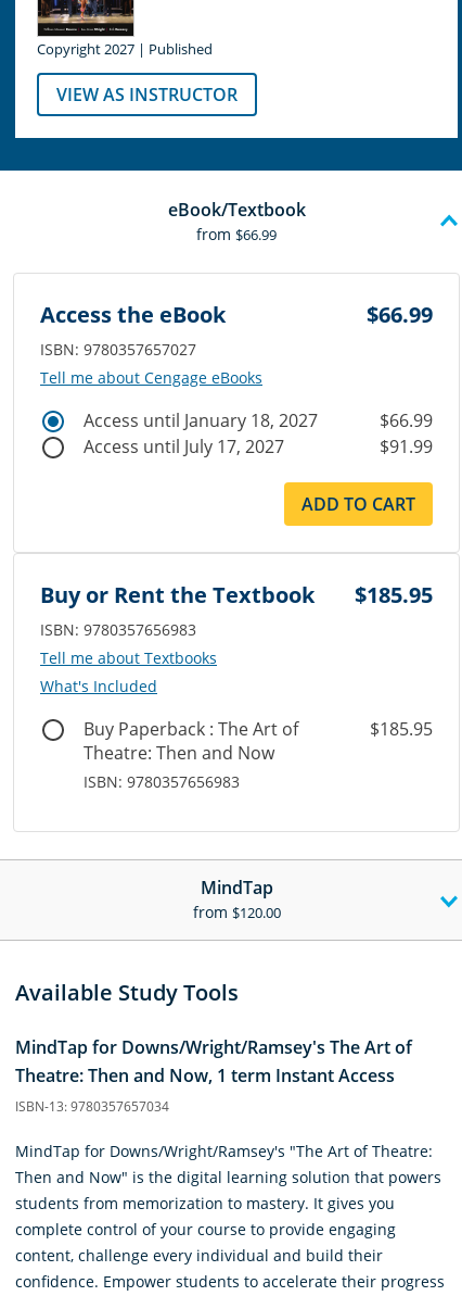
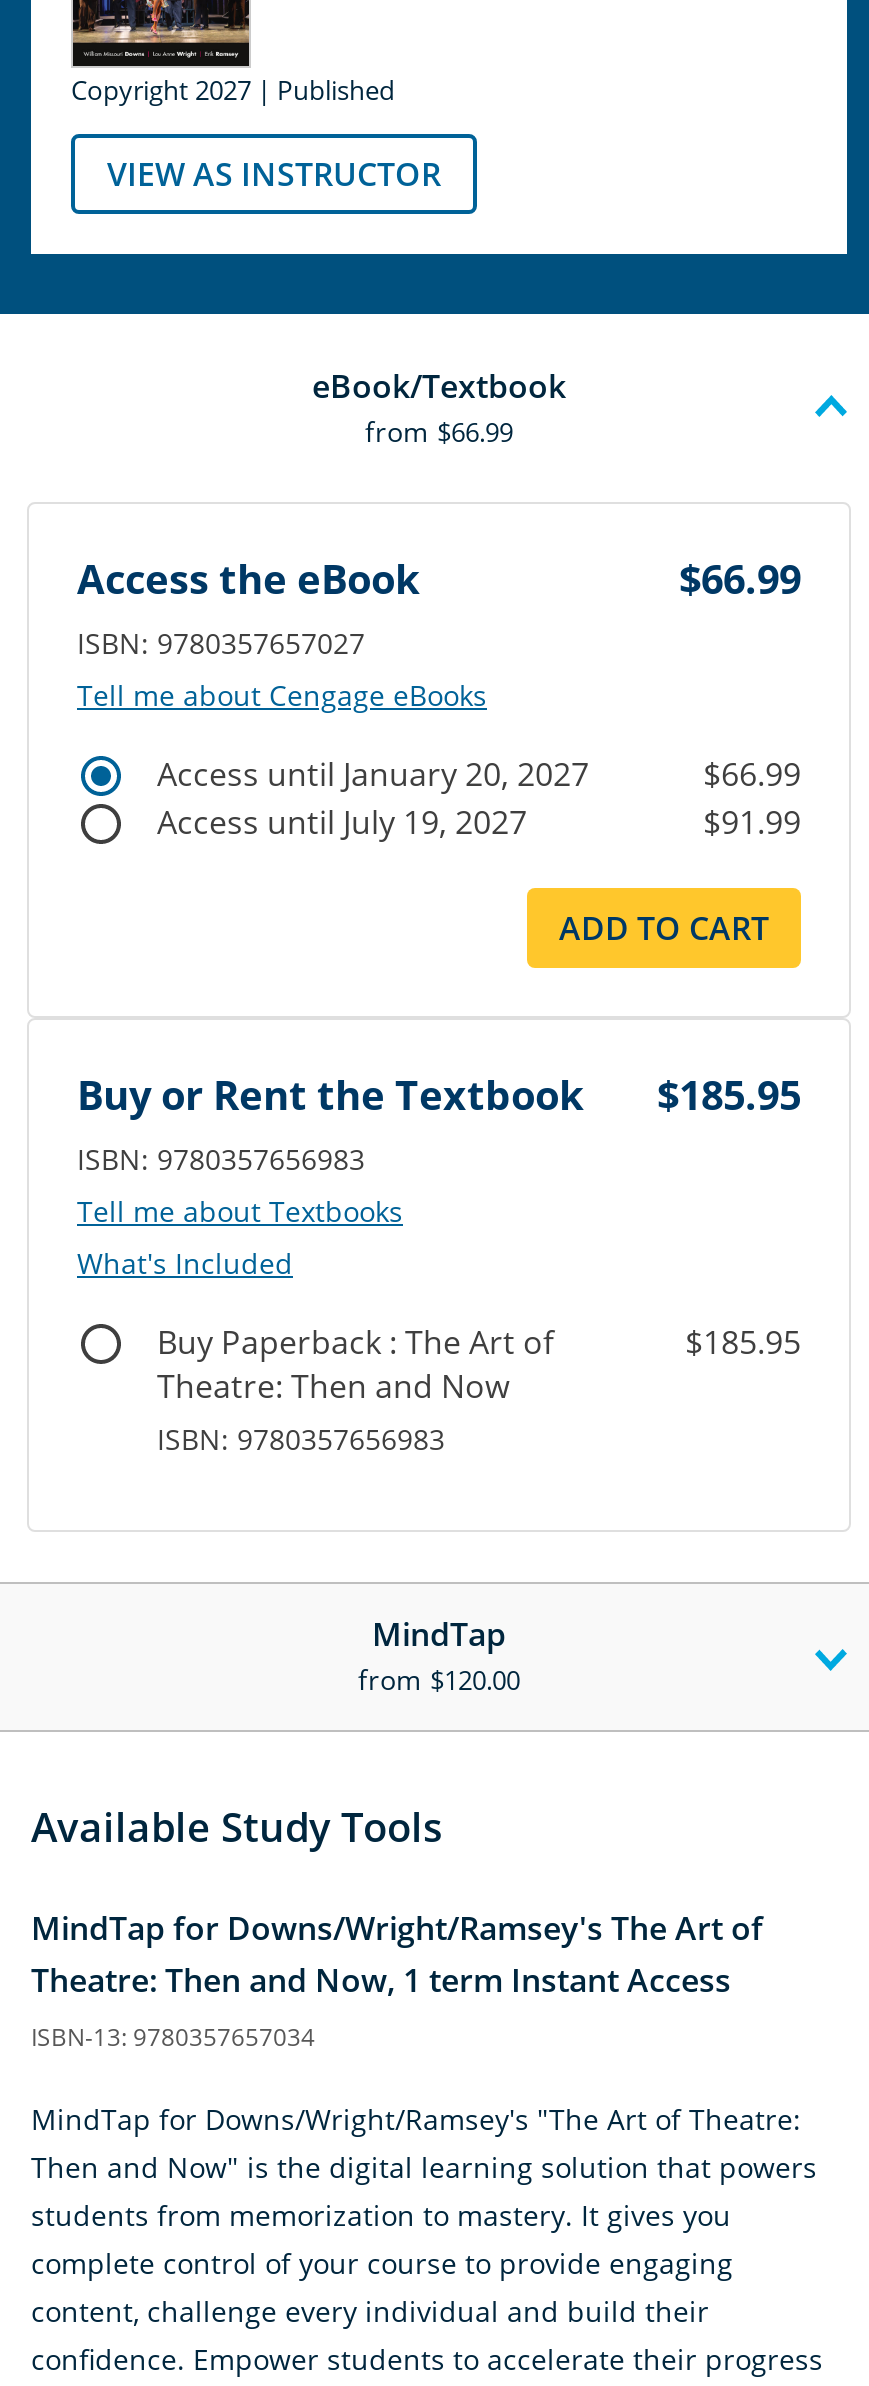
[84,408,318,432] Access until January 18, 2027 -> [157,752,589,796] Access until January 20, 2027
[84,435,284,458] Access until July 17, 2027 -> [157,800,527,844] Access until July 19, 2027

